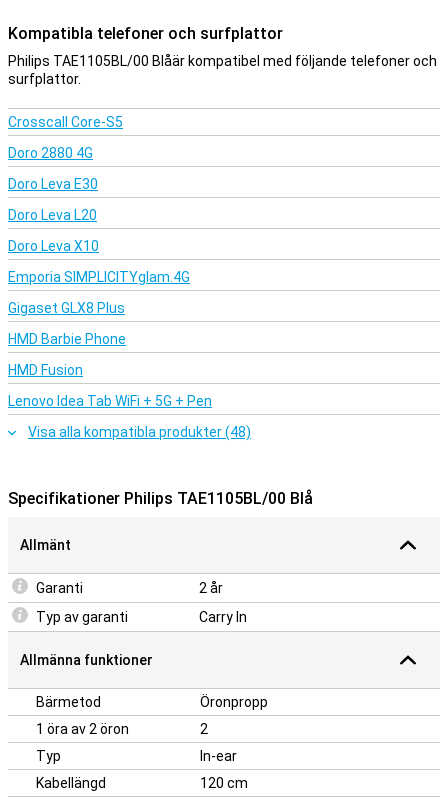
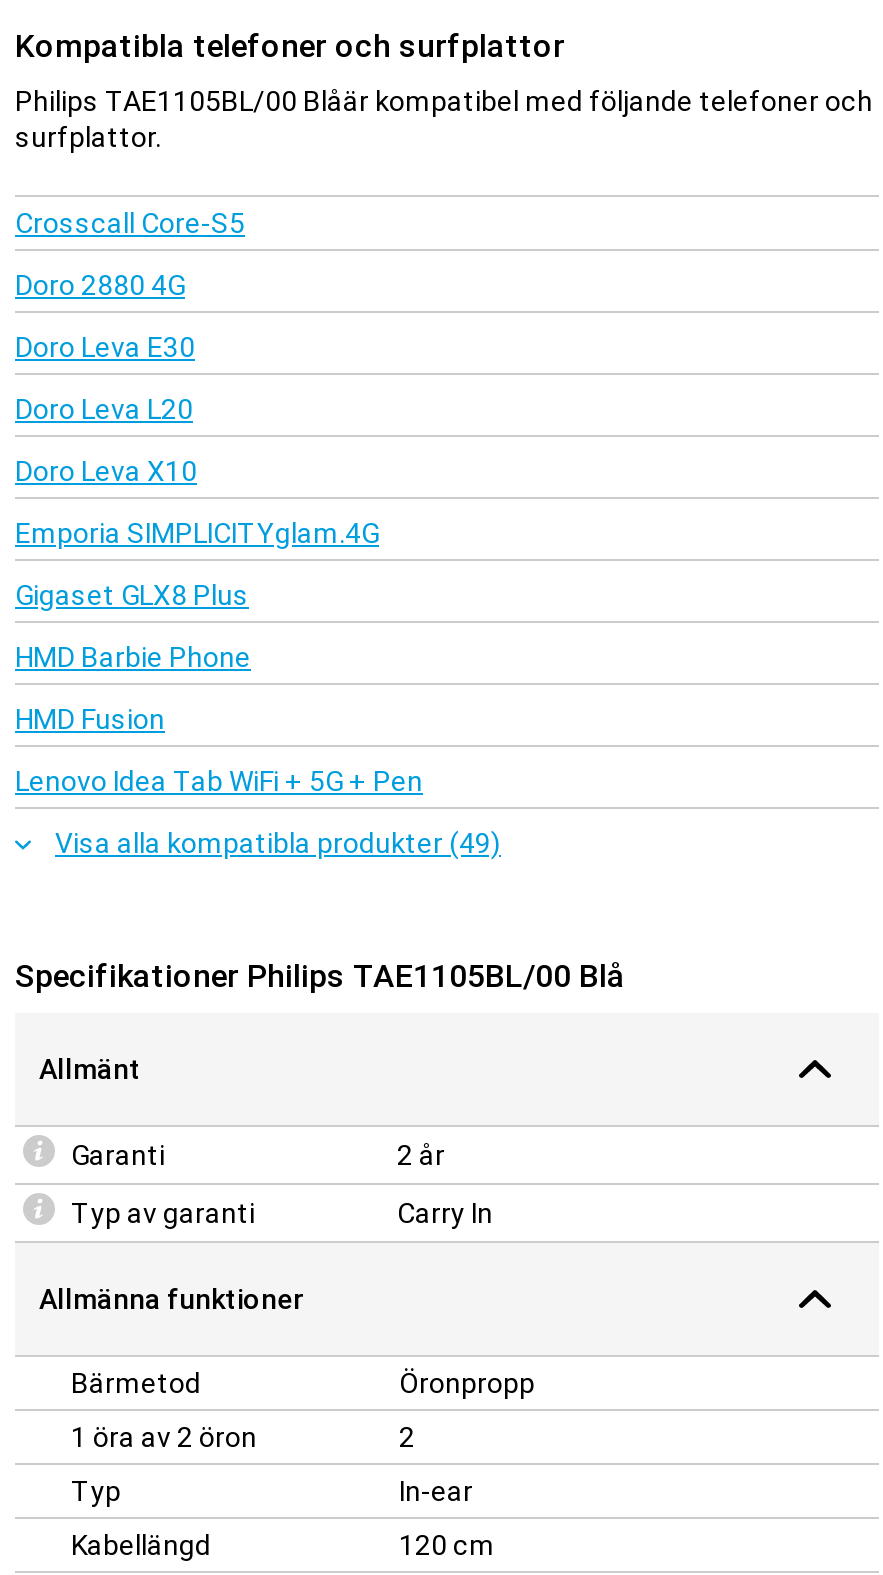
[28,424,251,440] Visa alla kompatibla produkter (48) -> [55,827,501,859] Visa alla kompatibla produkter (49)

